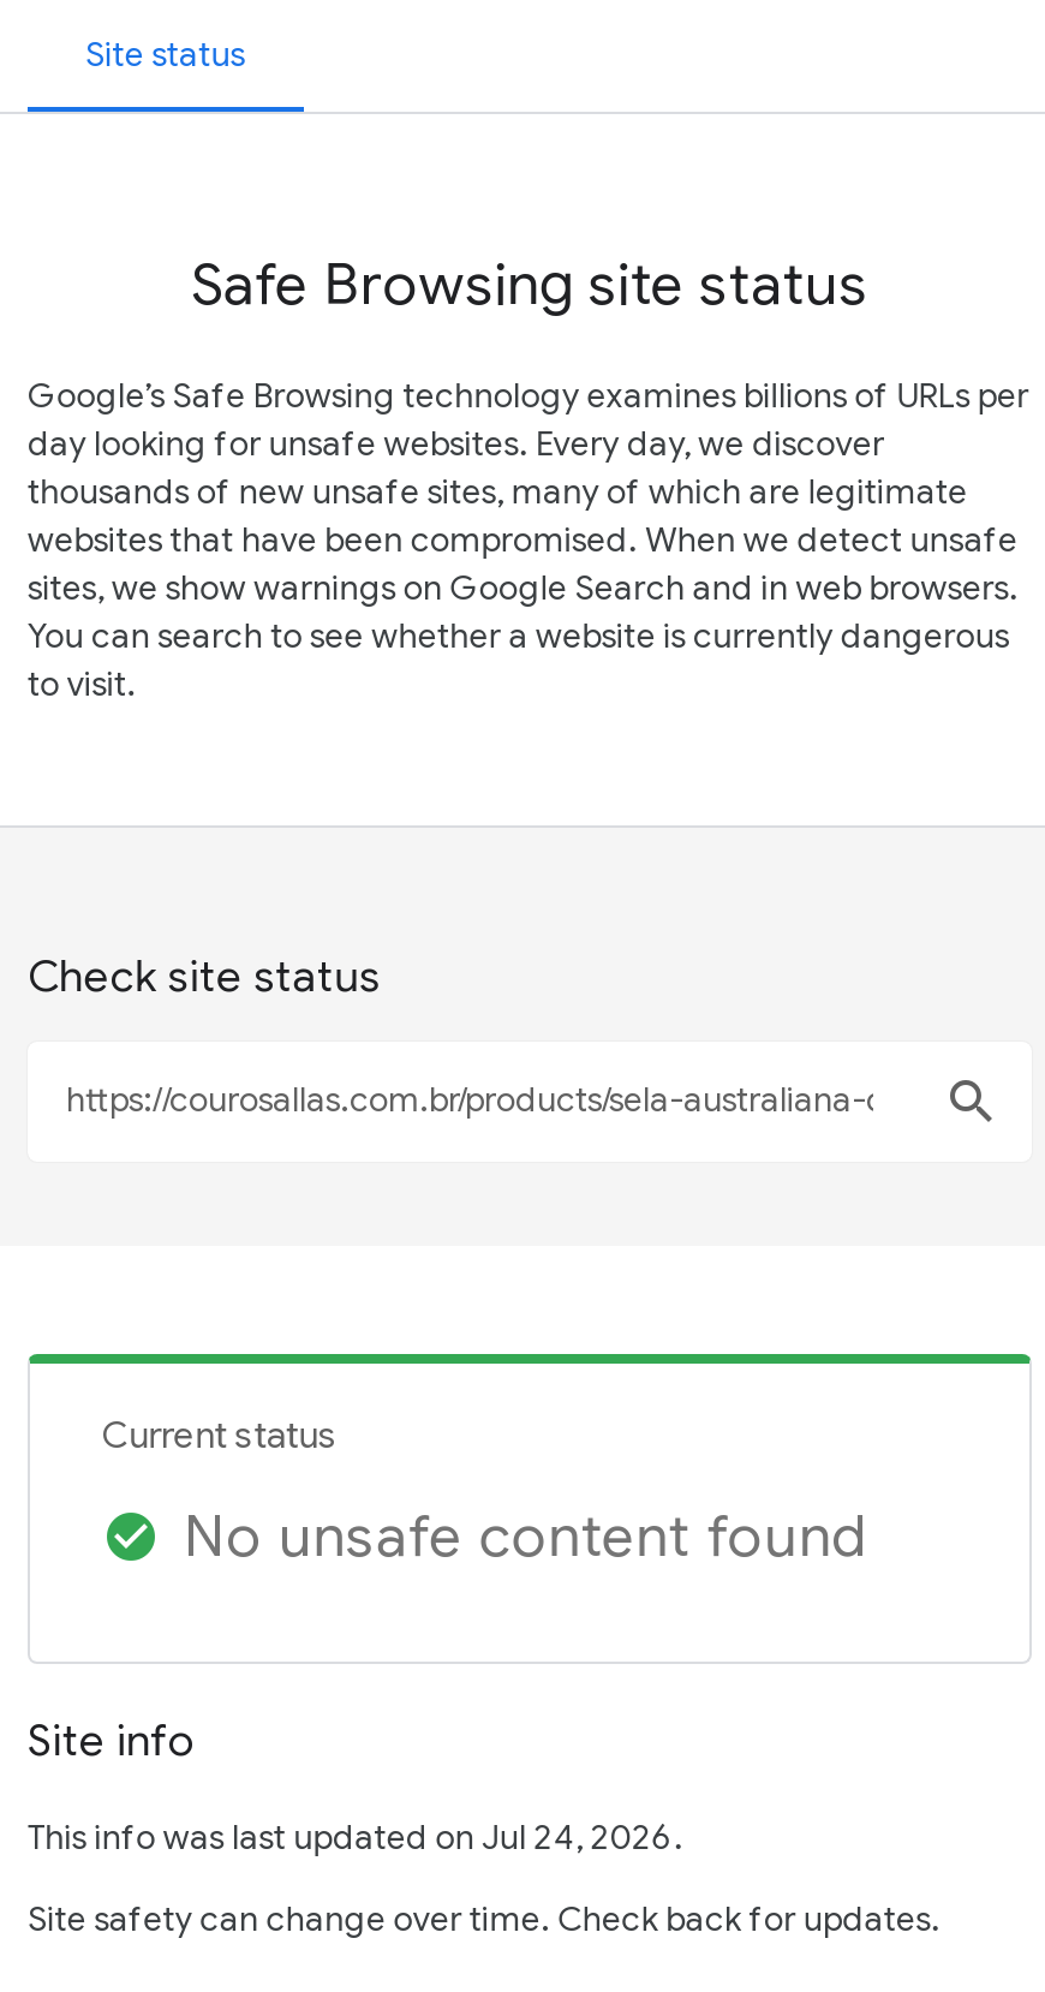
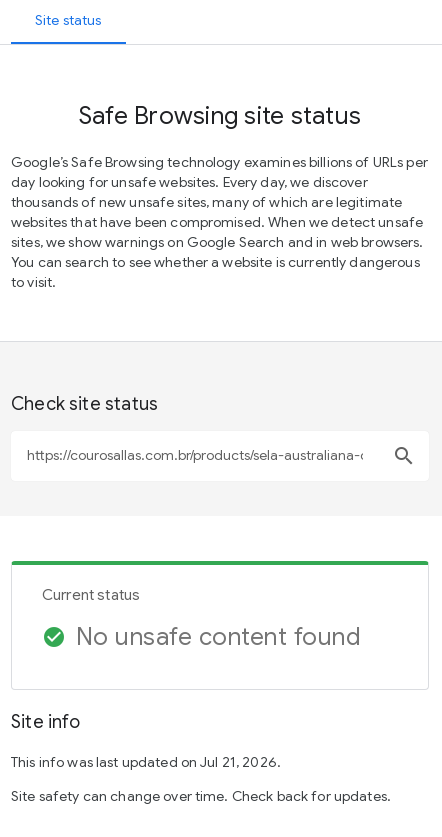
[28,1815,683,1858] This info was last updated on Jul 24, 2026. -> [11,753,281,771] This info was last updated on Jul 21, 2026.

